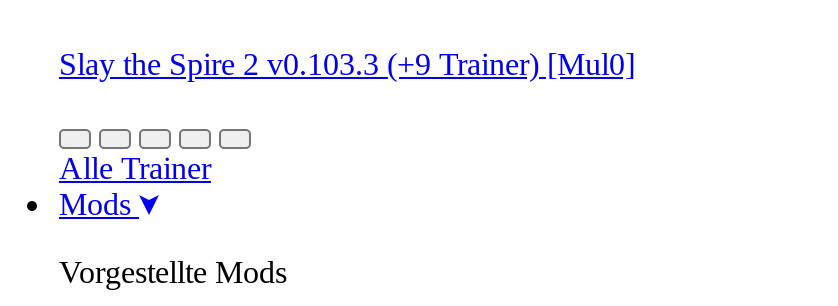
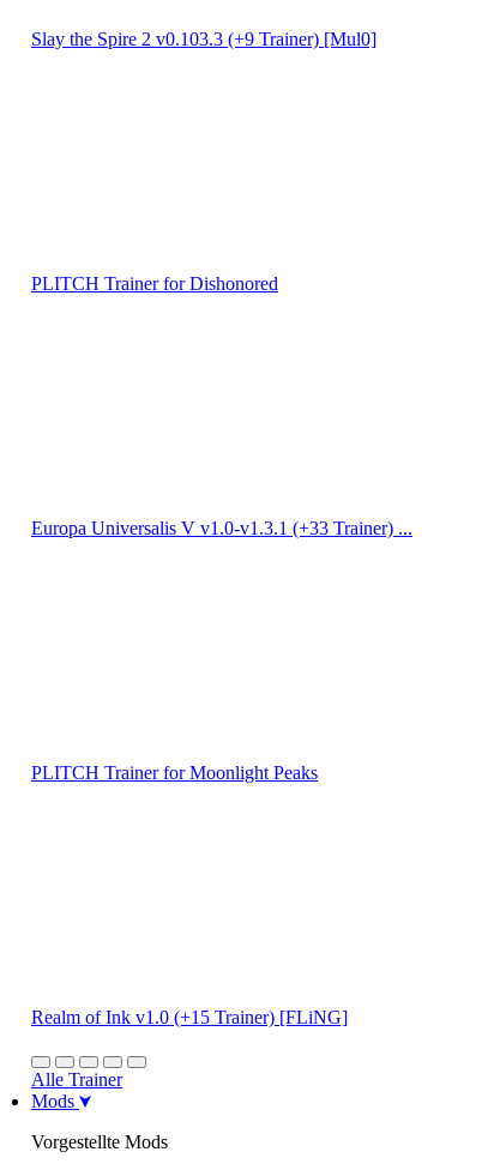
none -> [31,273,278,294] PLITCH Trainer for Dishonored
none -> [31,518,412,538] Europa Universalis V v1.0-v1.3.1 (+33 Trainer) ...
none -> [31,762,318,783] PLITCH Trainer for Moonlight Peaks
none -> [31,1007,348,1027] Realm of Ink v1.0 (+15 Trainer) [FLiNG]

